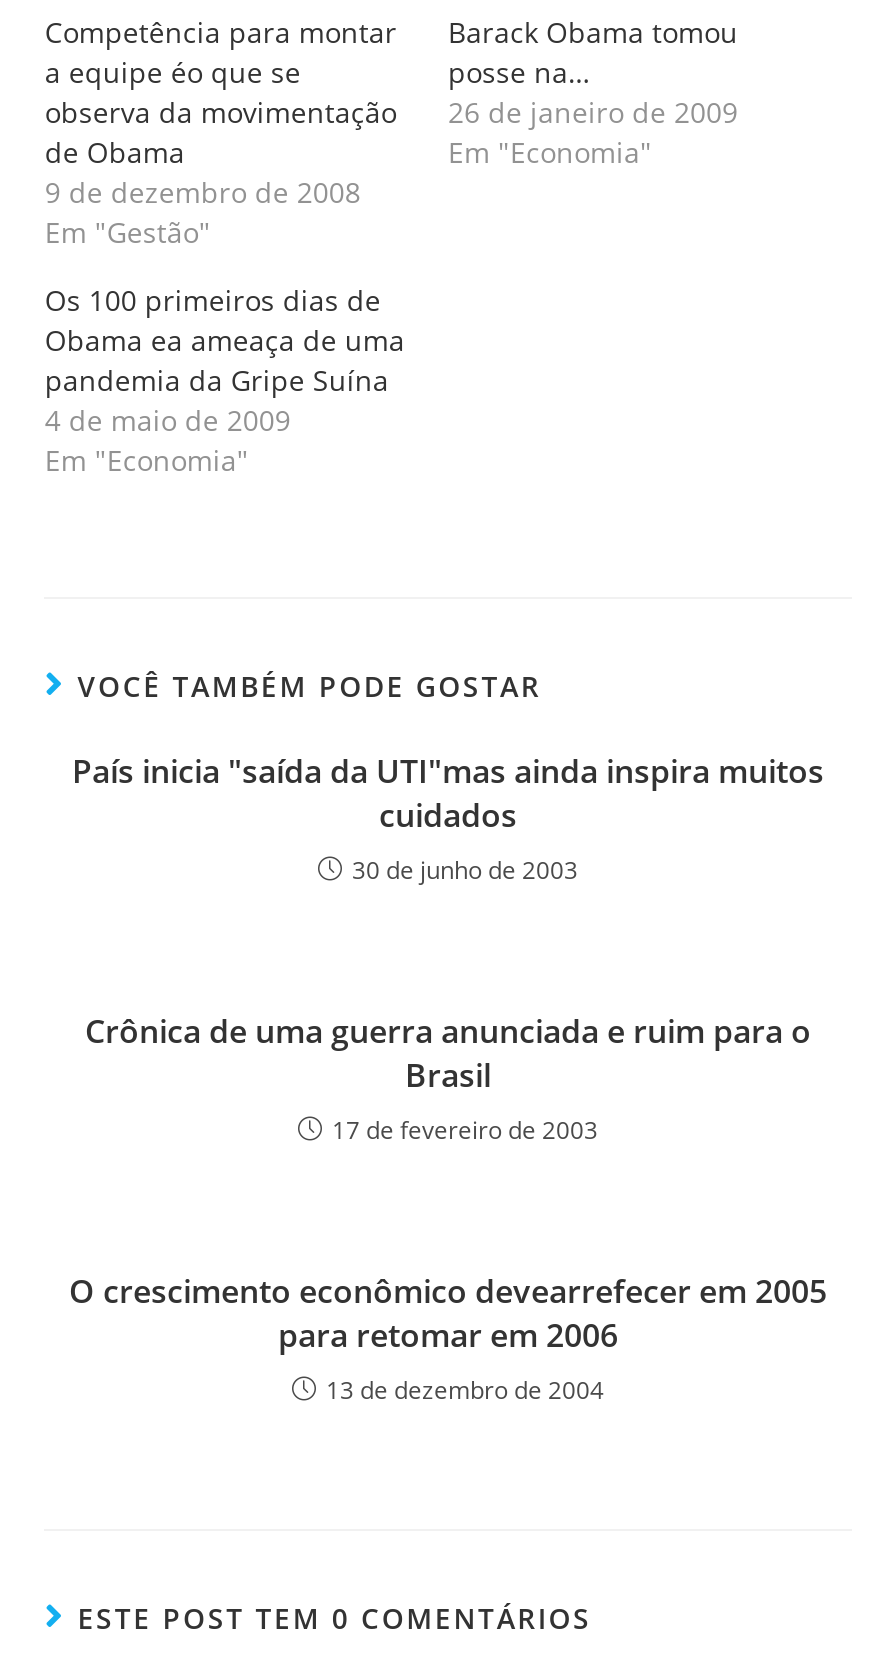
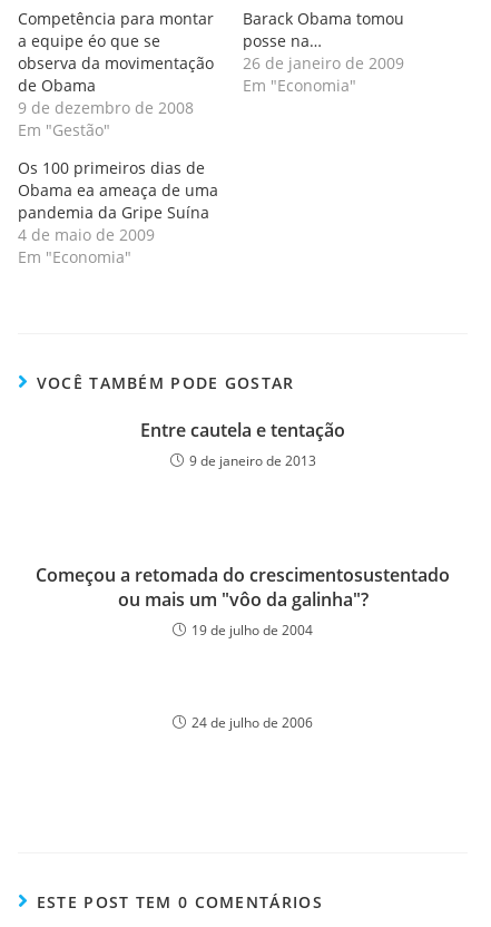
[72,749,824,887] País inicia "saída da UTI"mas ainda inspira muitos | cuidados | 30 de junho de 2003 -> [140,418,345,470] Entre cautela e tentação | 9 de janeiro de 2013
[85,1009,811,1147] Crônica de uma guerra anunciada e ruim para o | Brasil | 17 de fevereiro de 2003 -> [36,563,450,640] Começou a retomada do crescimentosustentado | ou mais um "vôo da galinha"? | 19 de julho de 2004
[69,1269,827,1407] O crescimento econômico devearrefecer em 2005 | para retomar em 2006 | 13 de dezembro de 2004 -> [192,713,313,732] 24 de julho de 2006

